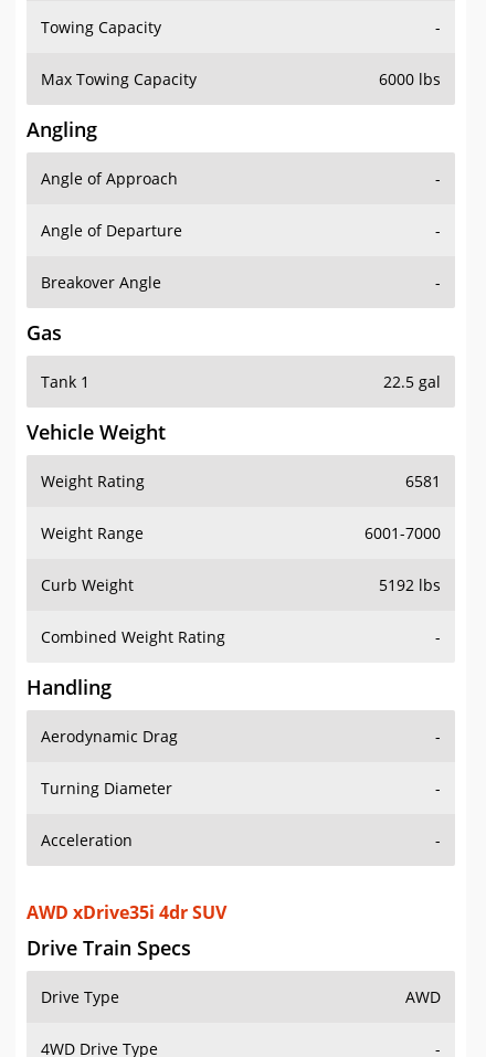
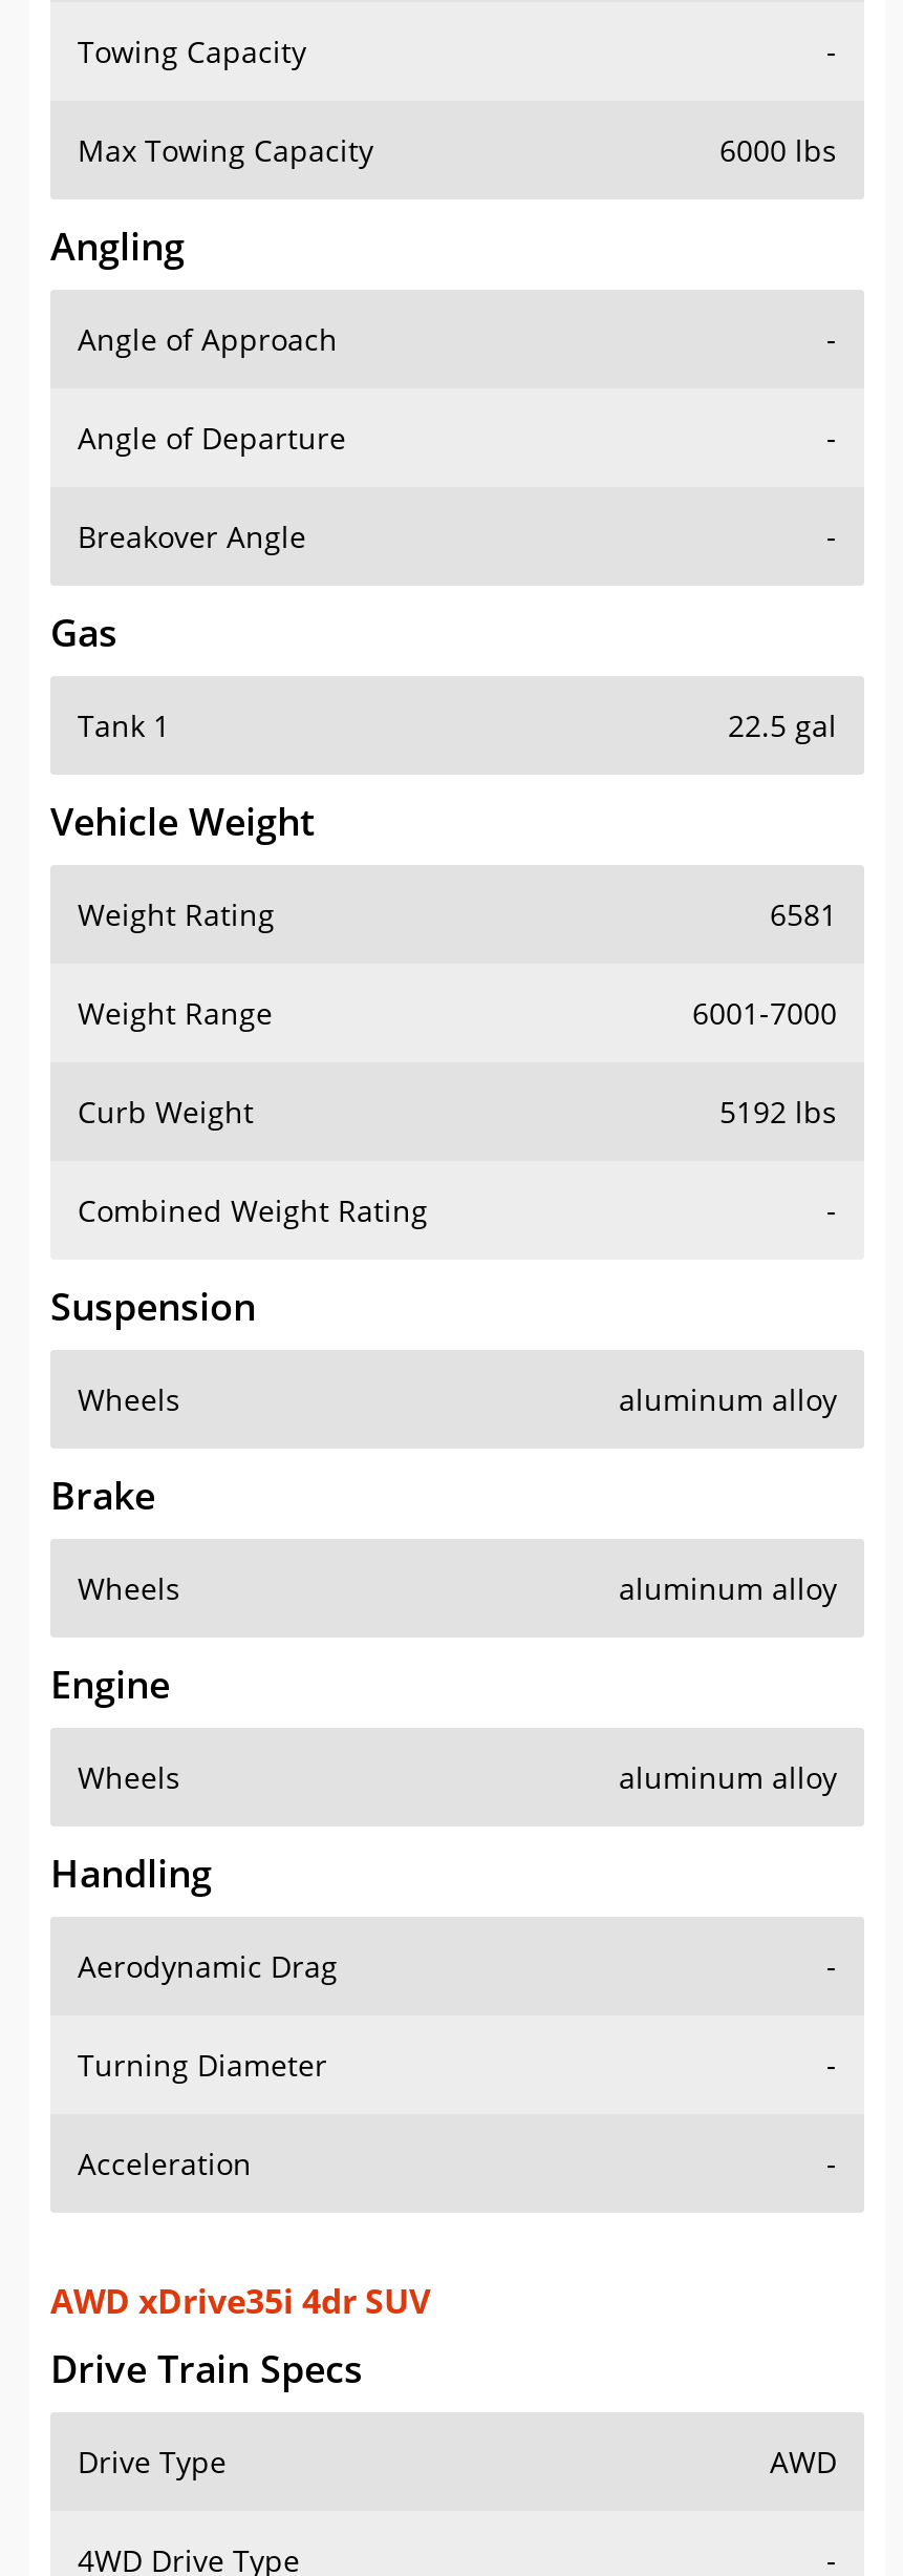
none -> [50,1281,837,1798] Suspension | Wheels | aluminum alloy | Brake | Wheels | aluminum alloy | Engine | Wheels | aluminum alloy

